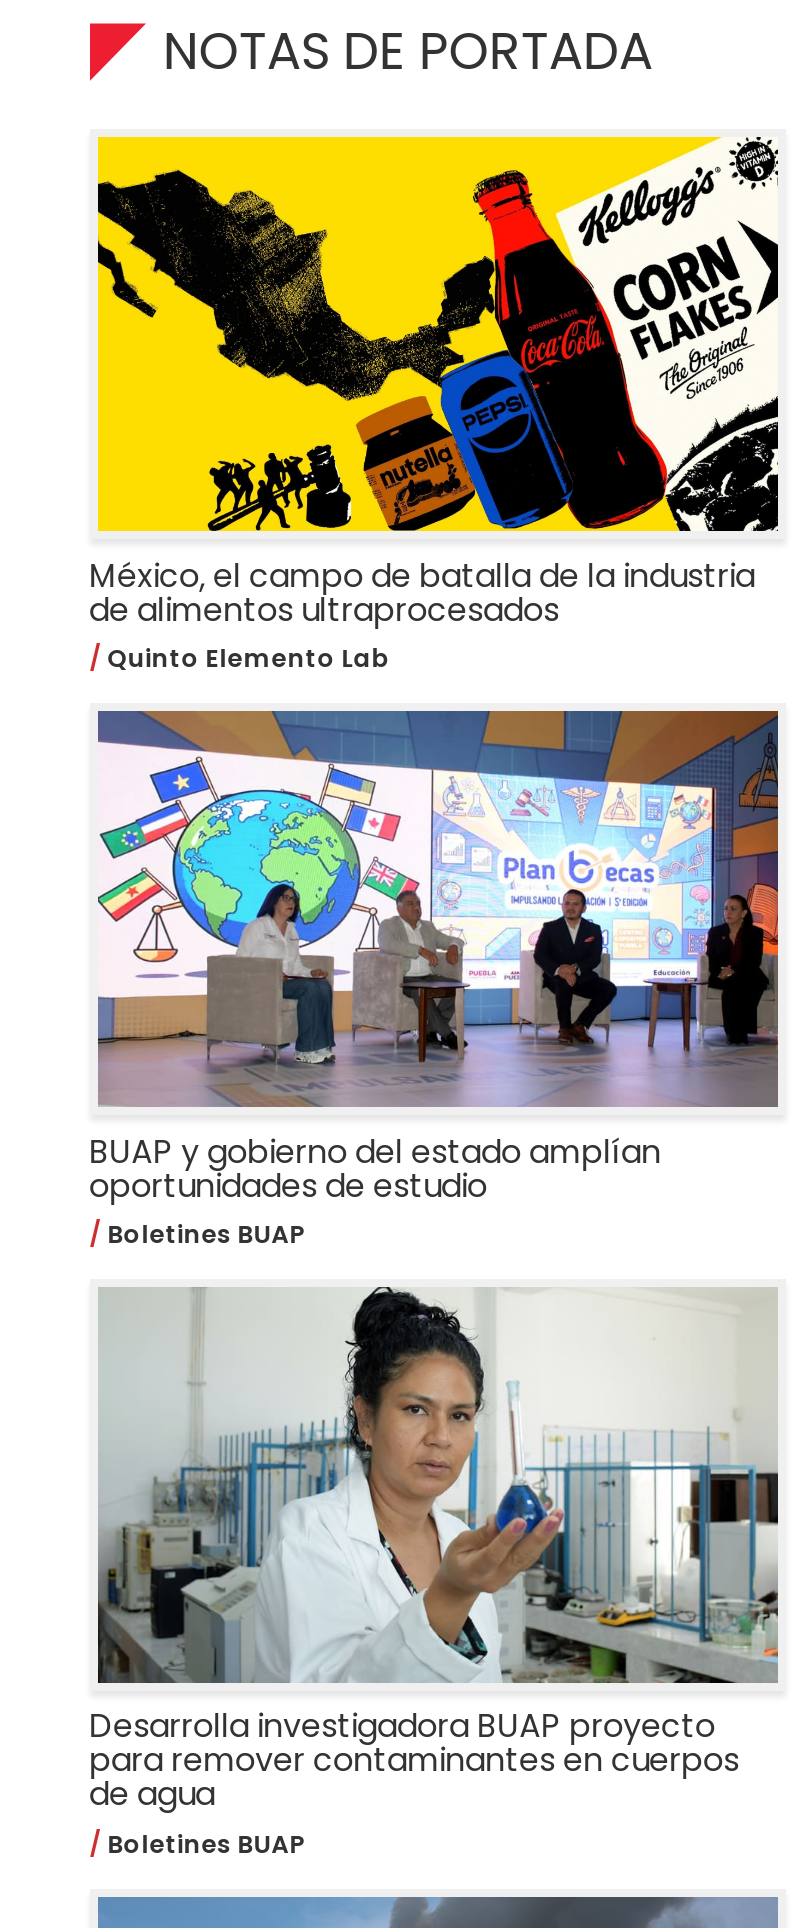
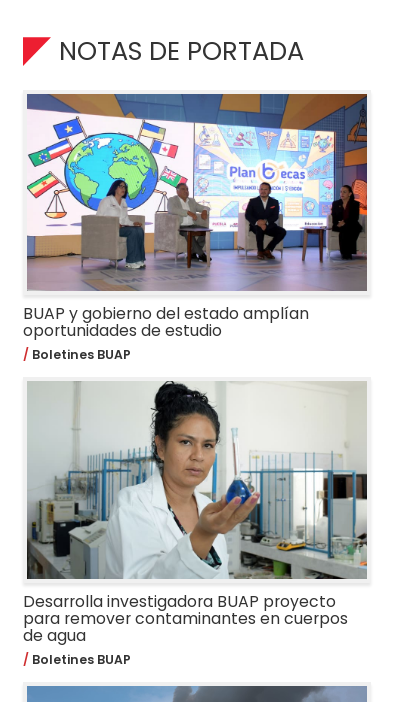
[89,135,780,676] [image] | México, el campo de batalla de la industria | de alimentos ultraprocesados | Quinto Elemento Lab -> none

